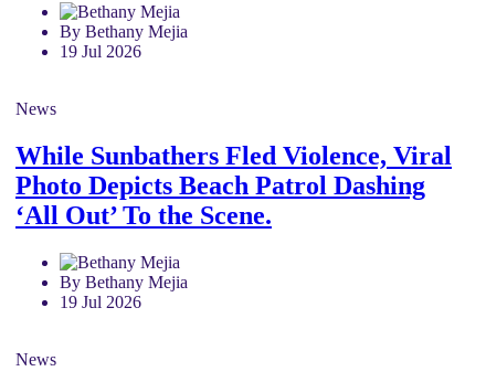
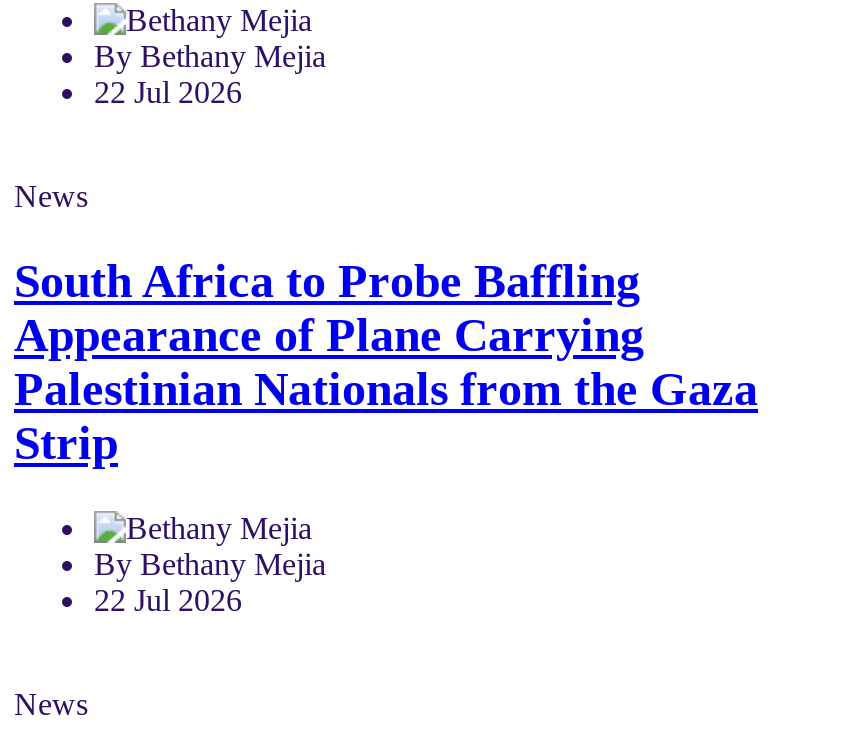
[60,43,141,61] 19 Jul 2026 -> [94,76,242,110] 22 Jul 2026
[15,142,452,230] While Sunbathers Fled Violence, Viral | Photo Depicts Beach Patrol Dashing | ‘All Out’ To the Scene. -> [14,256,758,470] South Africa to Probe Baffling | Appearance of Plane Carrying | Palestinian Nationals from the Gaza | Strip
[60,293,141,312] 19 Jul 2026 -> [94,584,242,618] 22 Jul 2026

